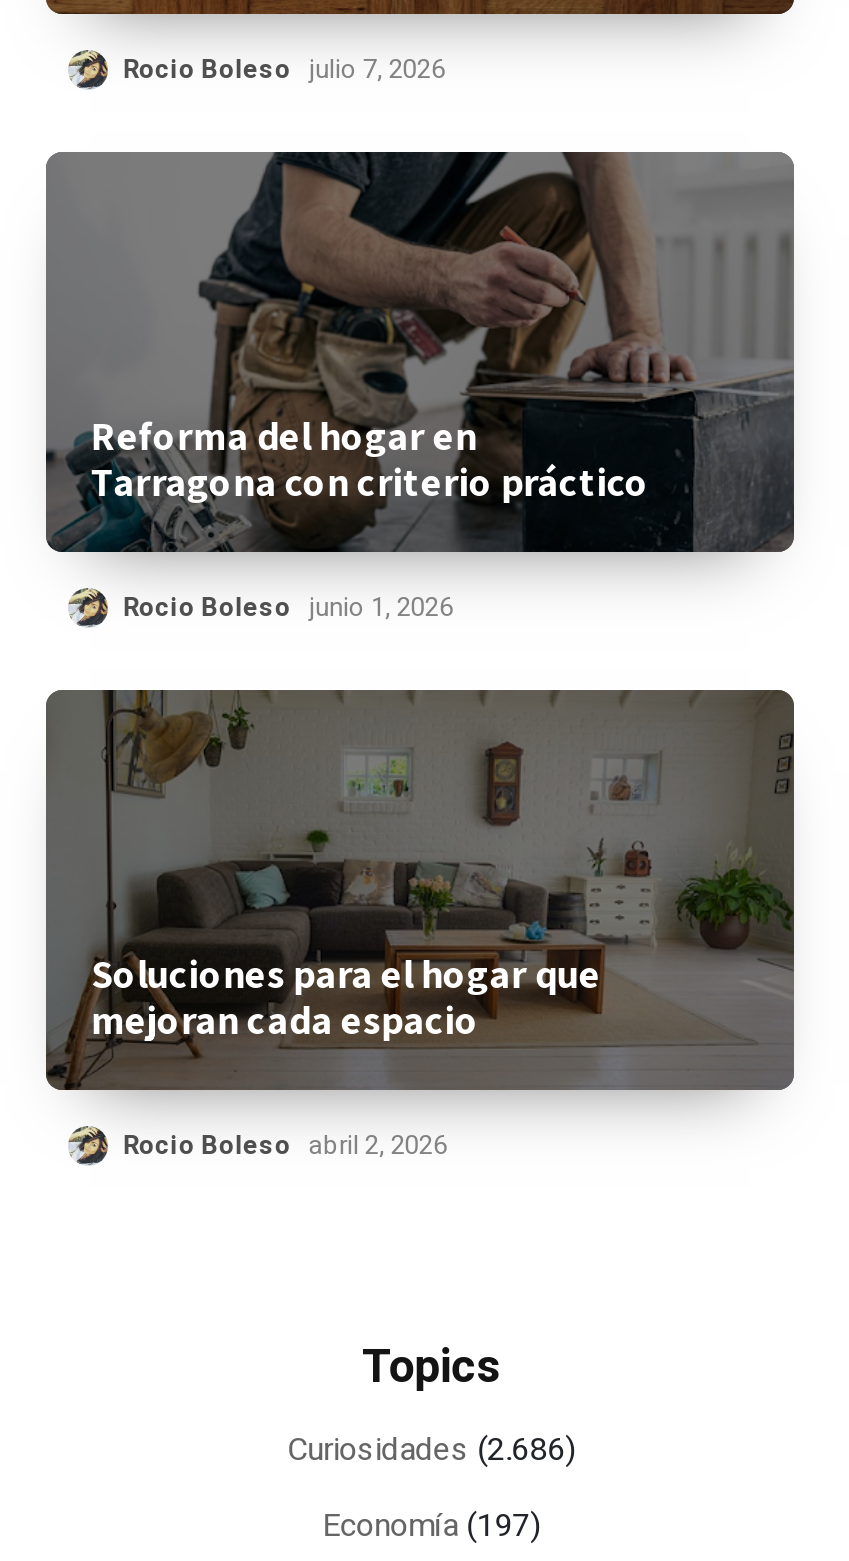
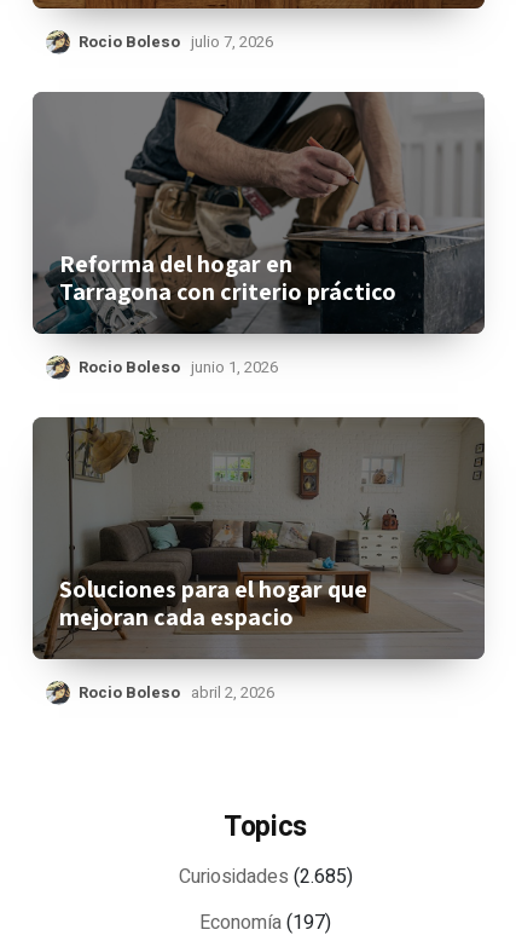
[287,1426,575,1474] Curiosidades (2.686) -> [178,862,352,891] Curiosidades (2.685)

